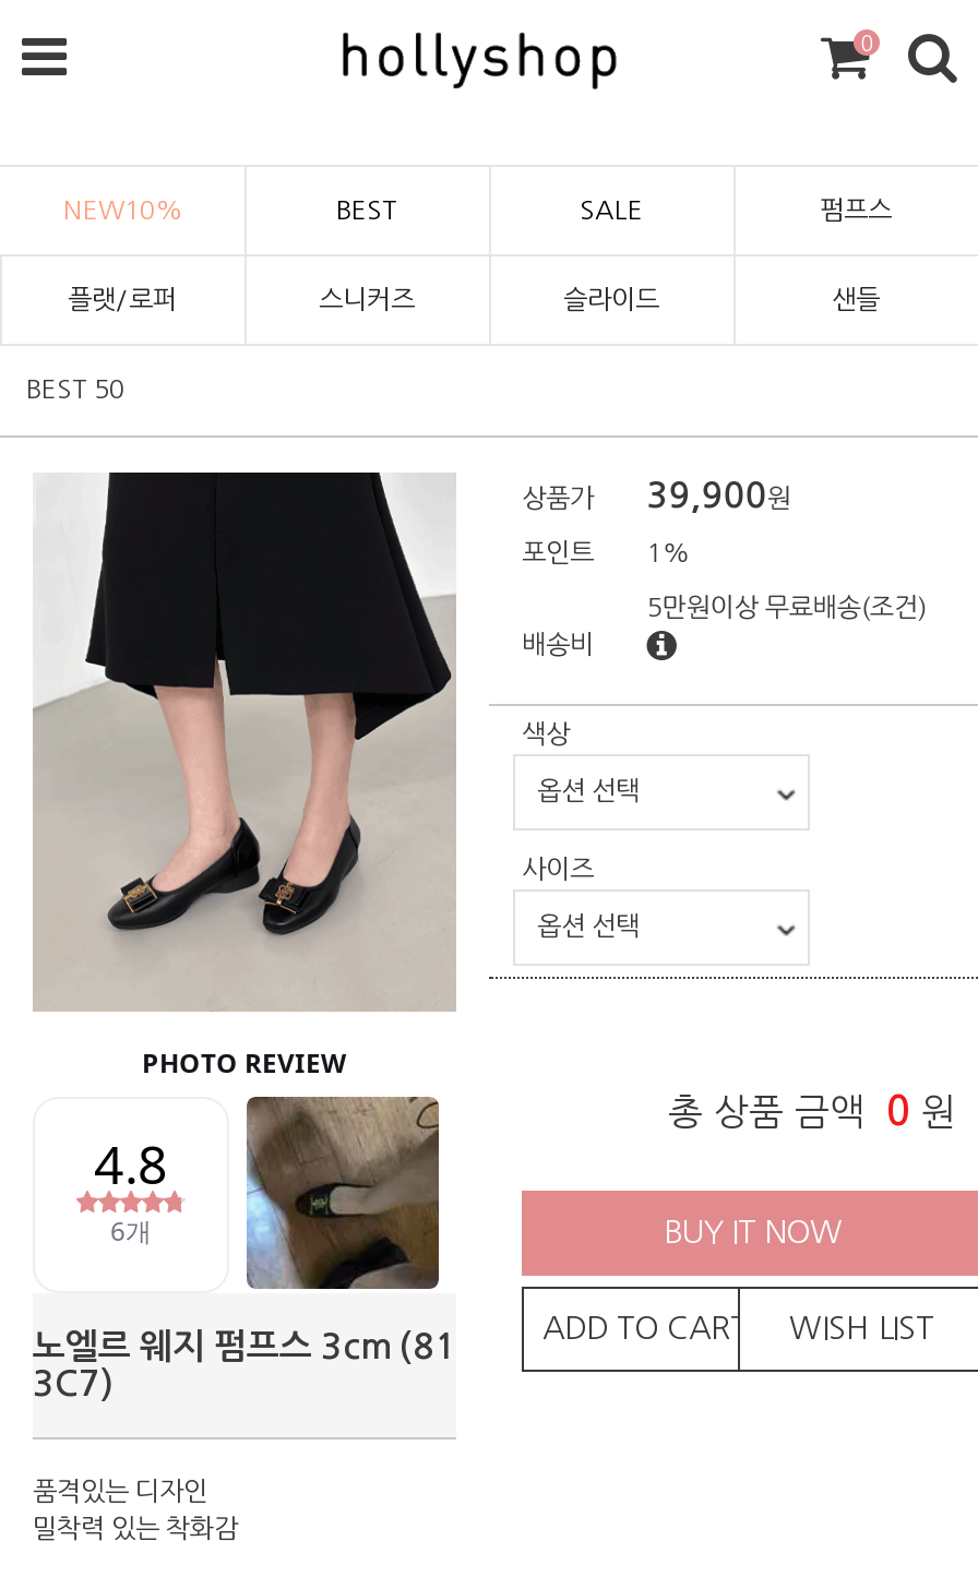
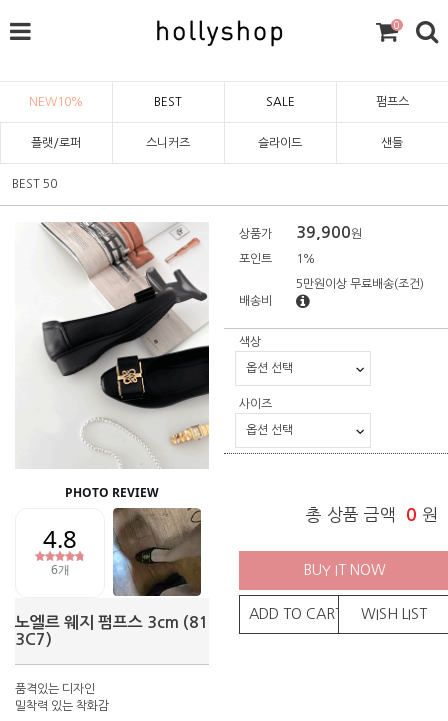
[33,470,456,1009] [image] -> [16,221,210,467] [image]

